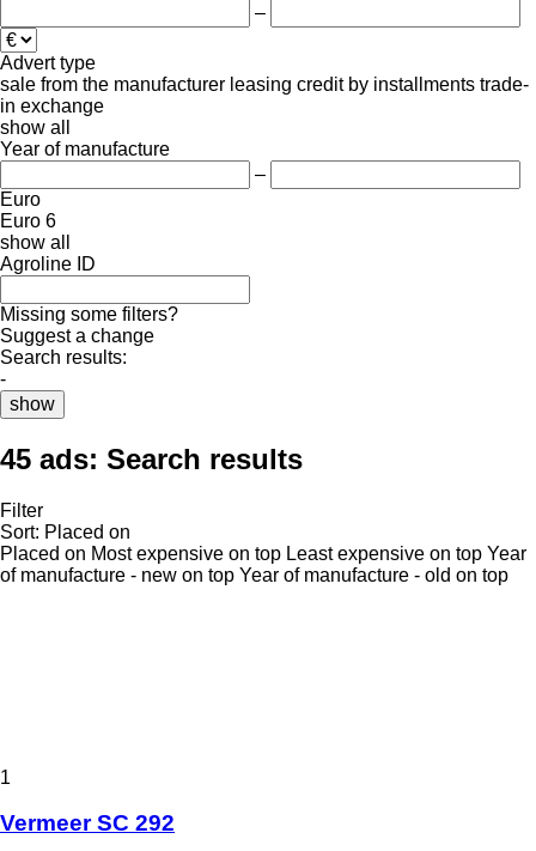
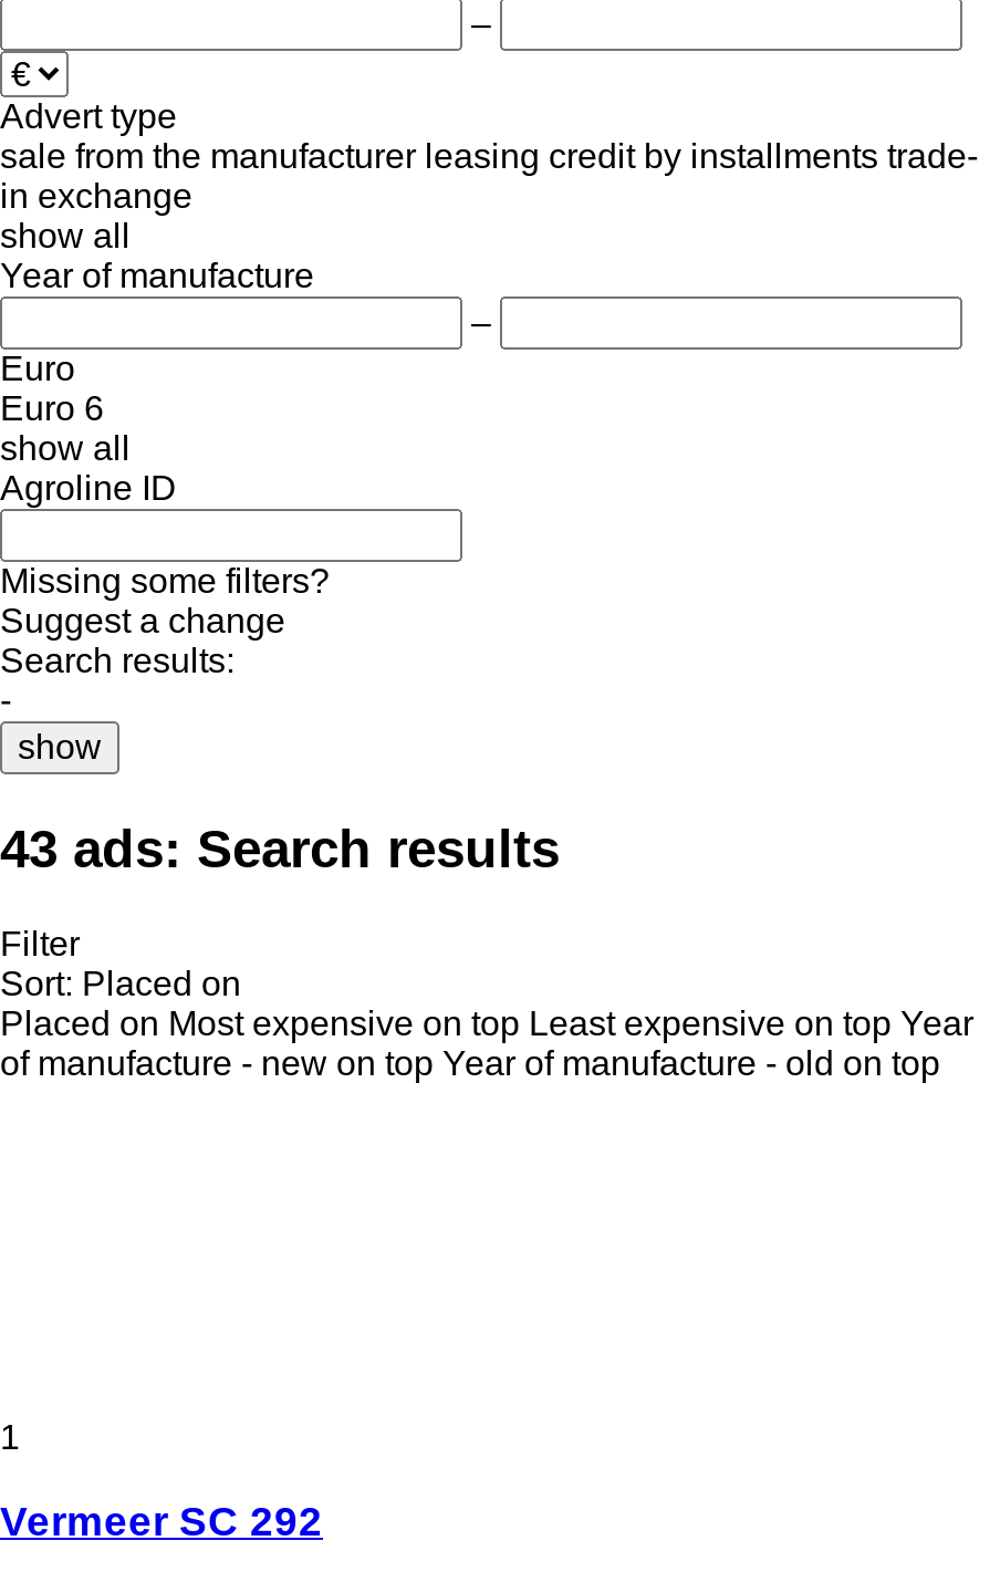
[0,443,303,475] 45 ads: Search results -> [0,818,560,878] 43 ads: Search results

